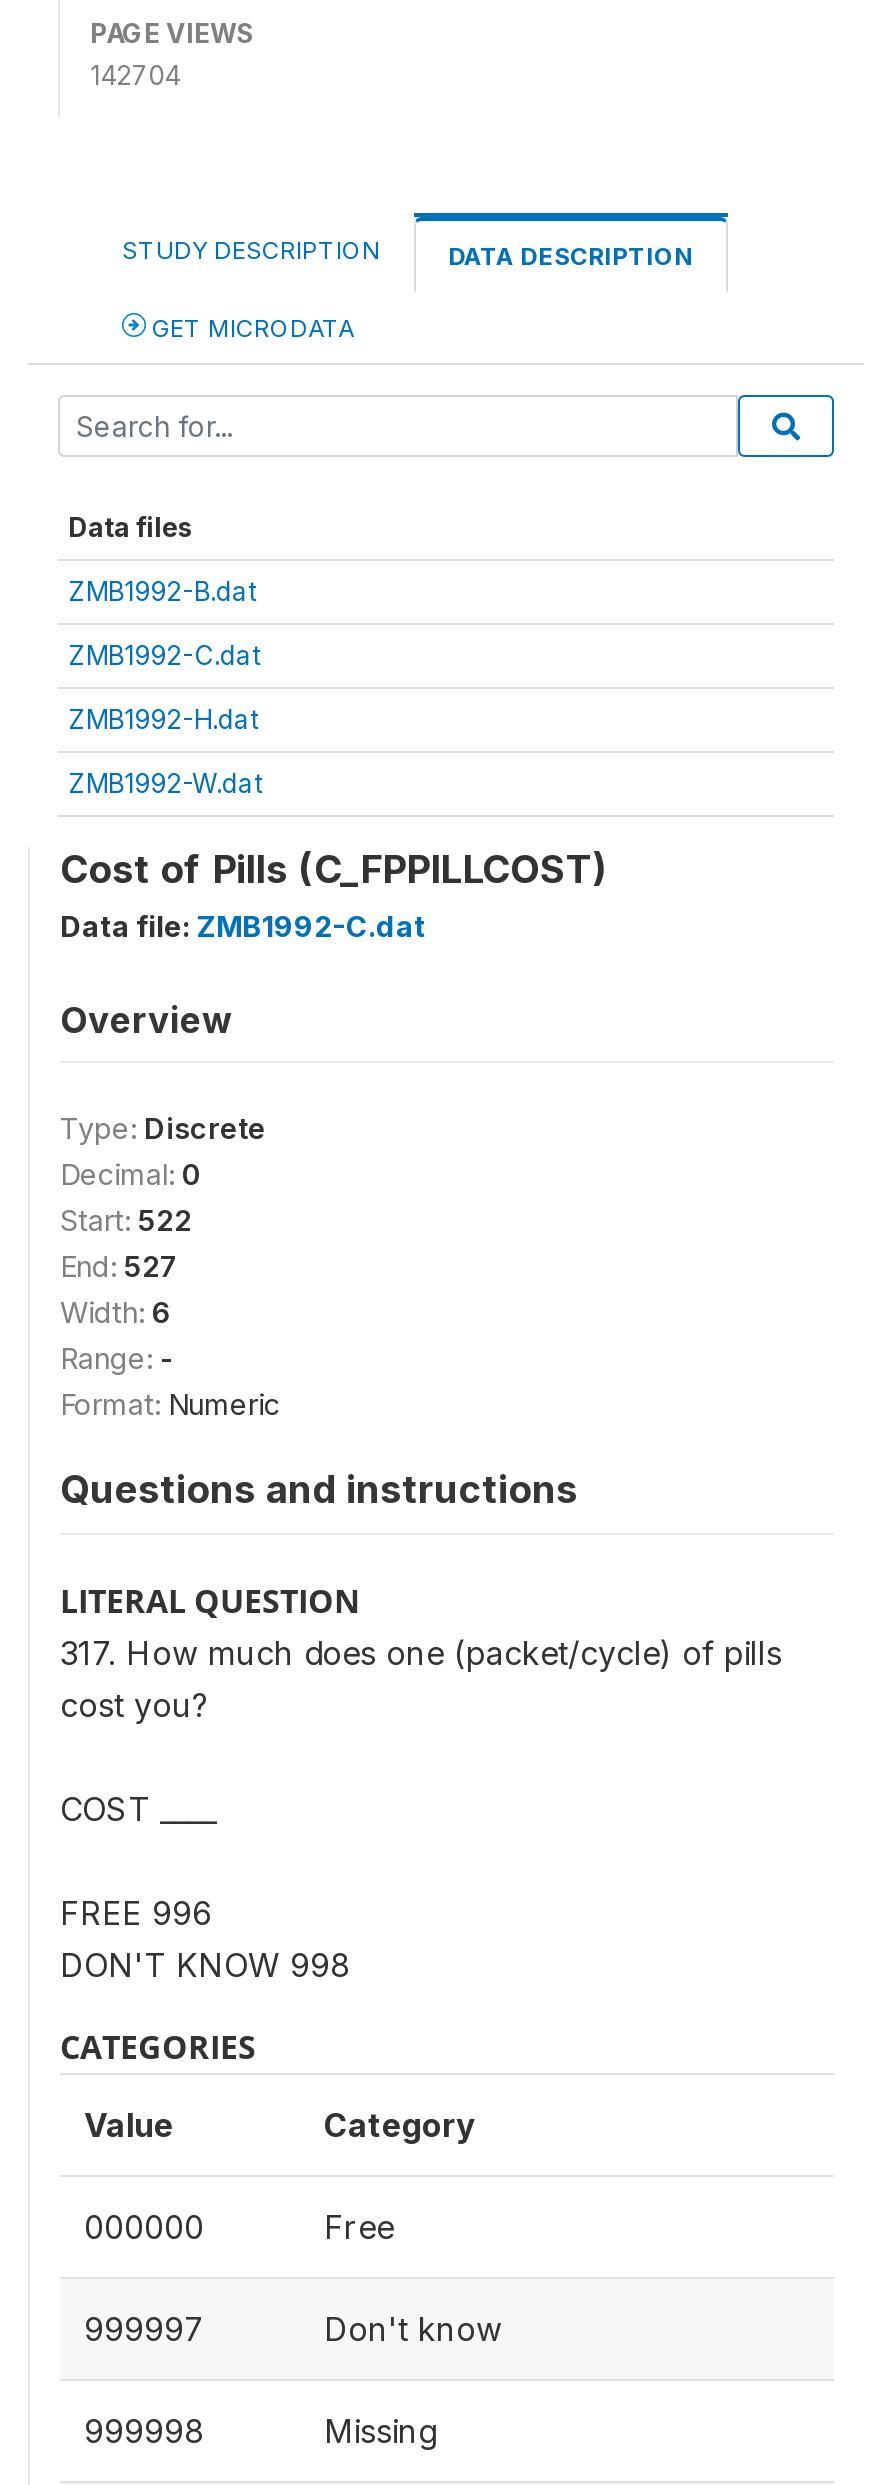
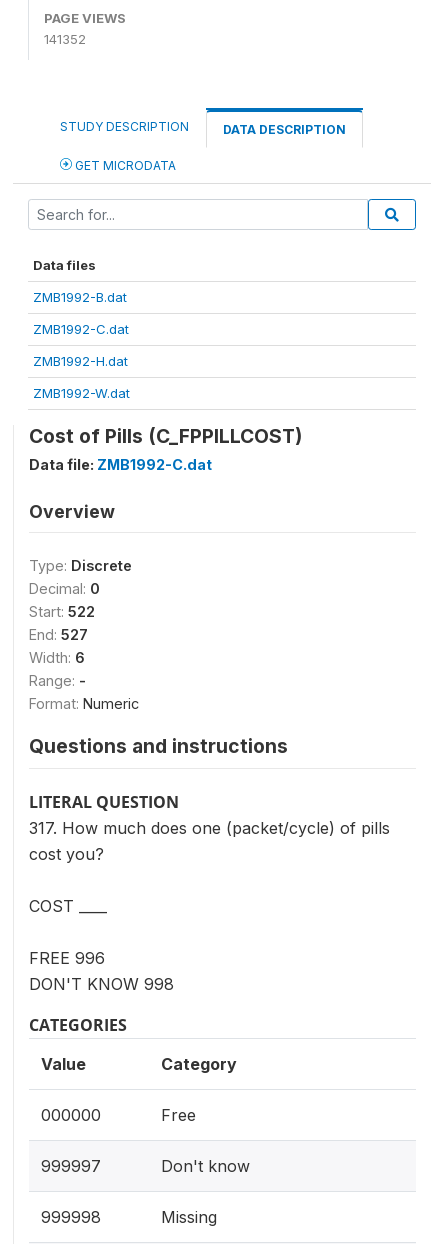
[90,59,180,91] 142704 -> [44,31,86,47] 141352

